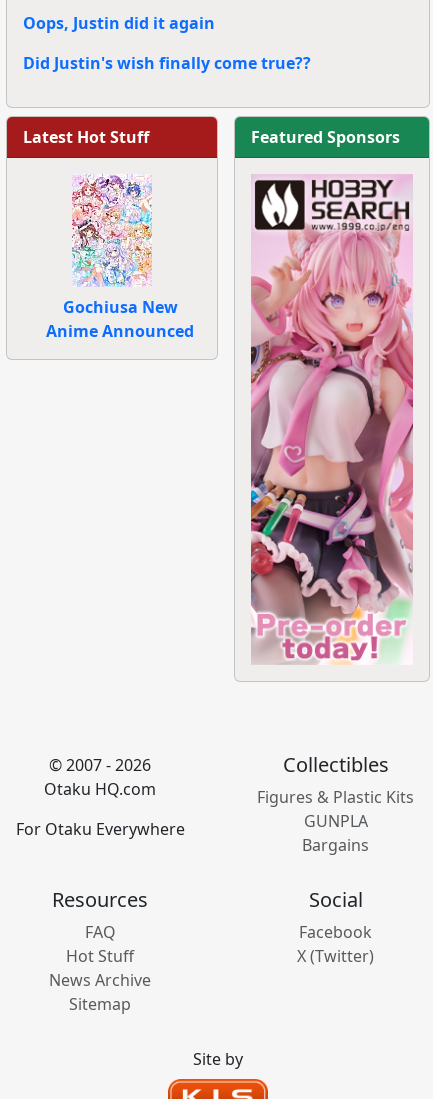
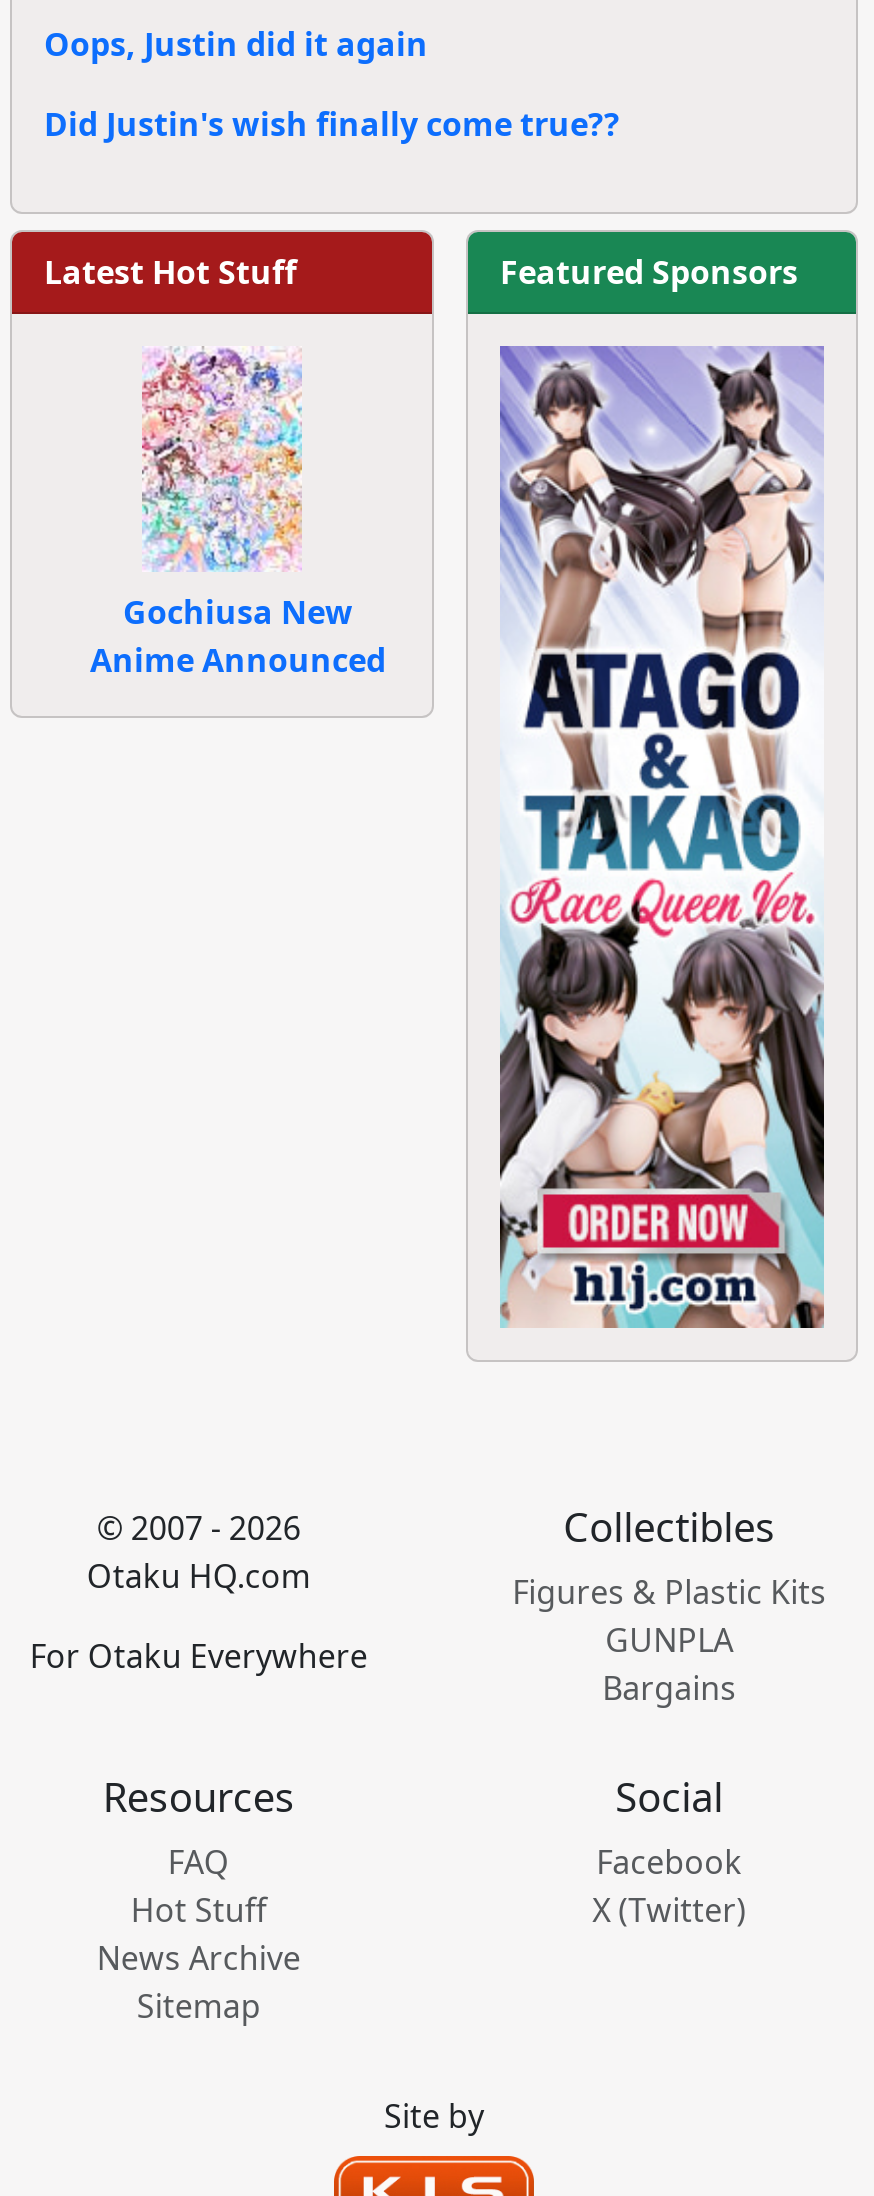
[250,174,414,665] [image] -> [498,344,826,1330] [image]

